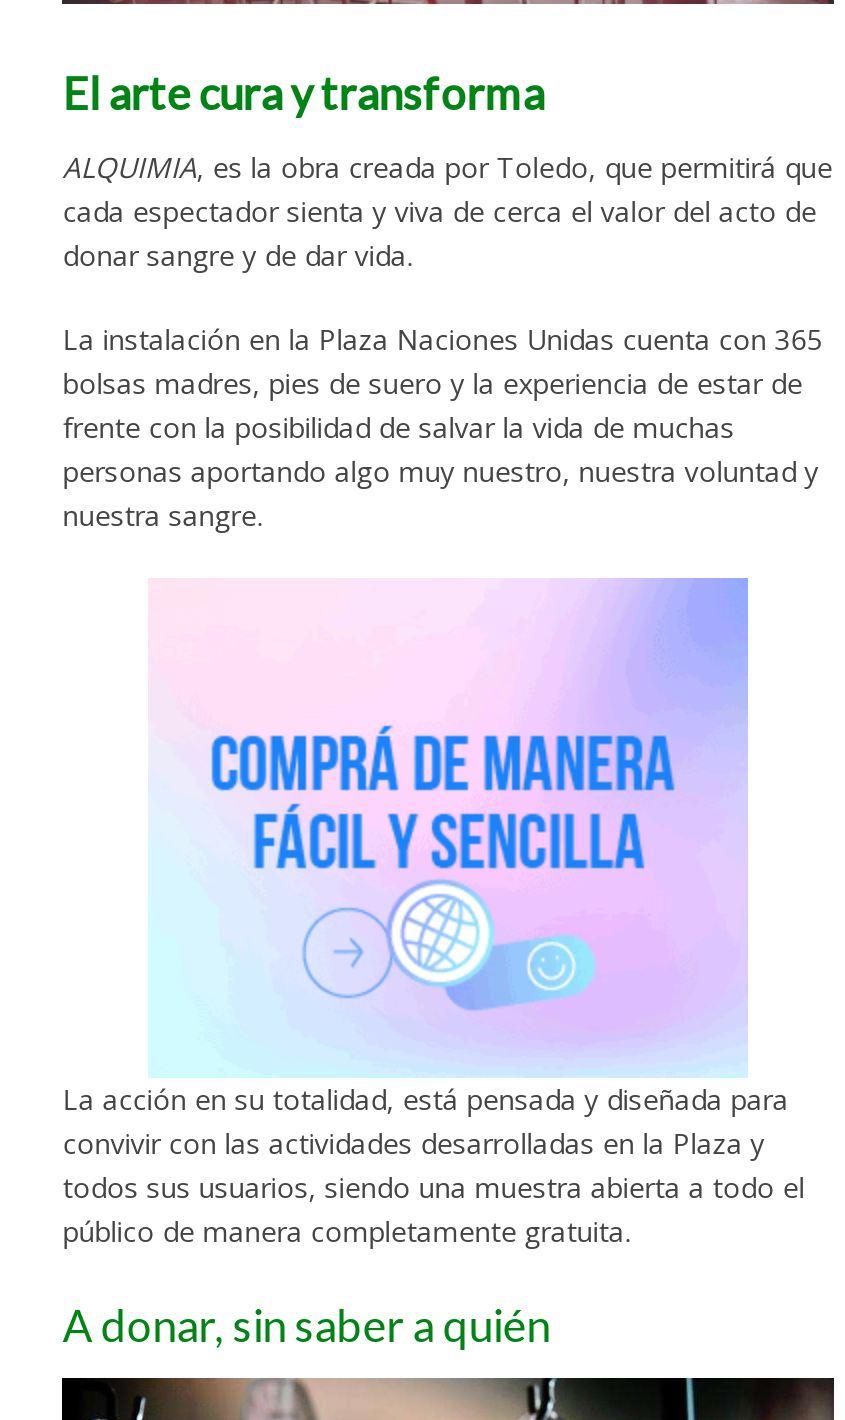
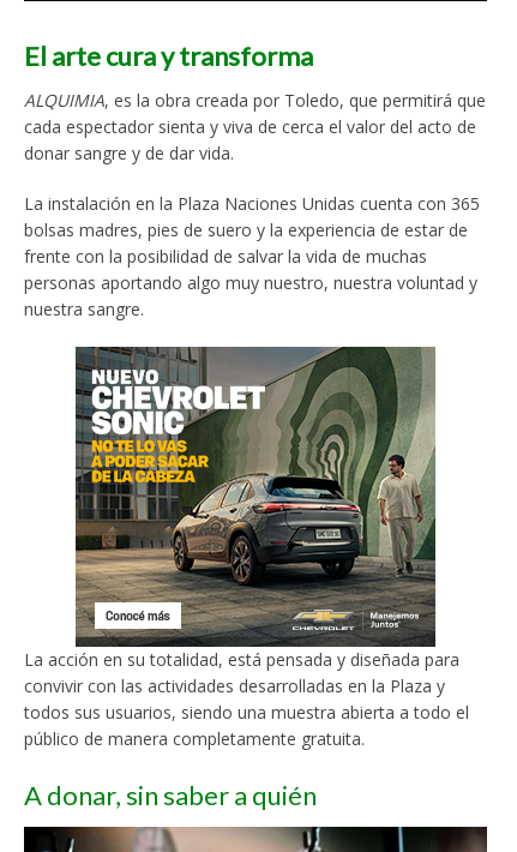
[148,578,748,1074] [image] -> [74,346,437,644] [image]

